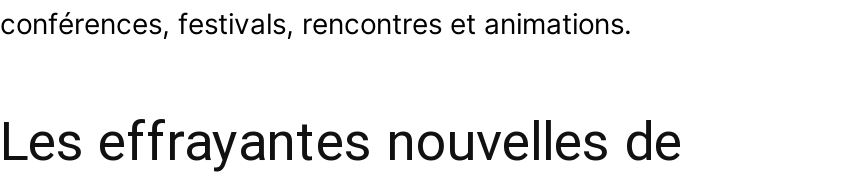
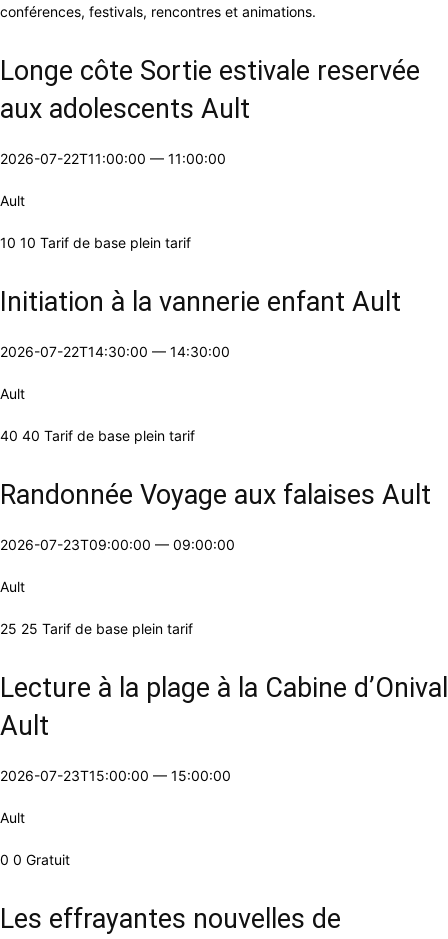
none -> [0,55,448,868] Longe côte Sortie estivale reservée | aux adolescents Ault | 2026-07-22T11:00:00 — 11:00:00 | Ault | 10 10 Tarif de base plein tarif | Initiation à la vannerie enfant Ault | 2026-07-22T14:30:00 — 14:30:00 | Ault | 40 40 Tarif de base plein tarif | Randonnée Voyage aux falaises Ault | 2026-07-23T09:00:00 — 09:00:00 | Ault | 25 25 Tarif de base plein tarif | Lecture à la plage à la Cabine d’Onival | Ault | 2026-07-23T15:00:00 — 15:00:00 | Ault | 0 0 Gratuit

